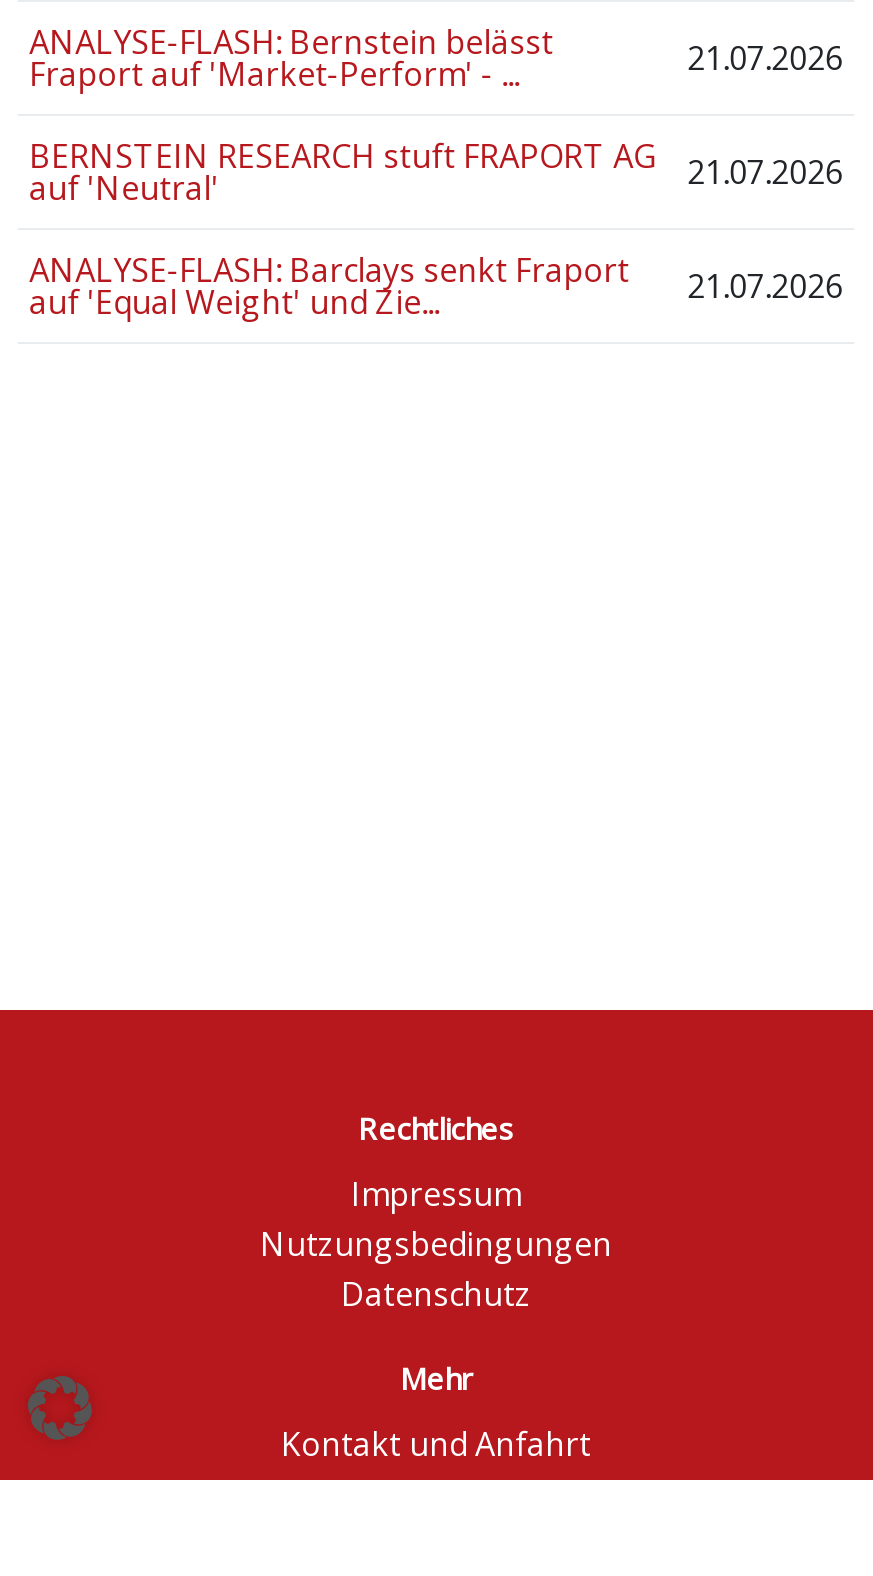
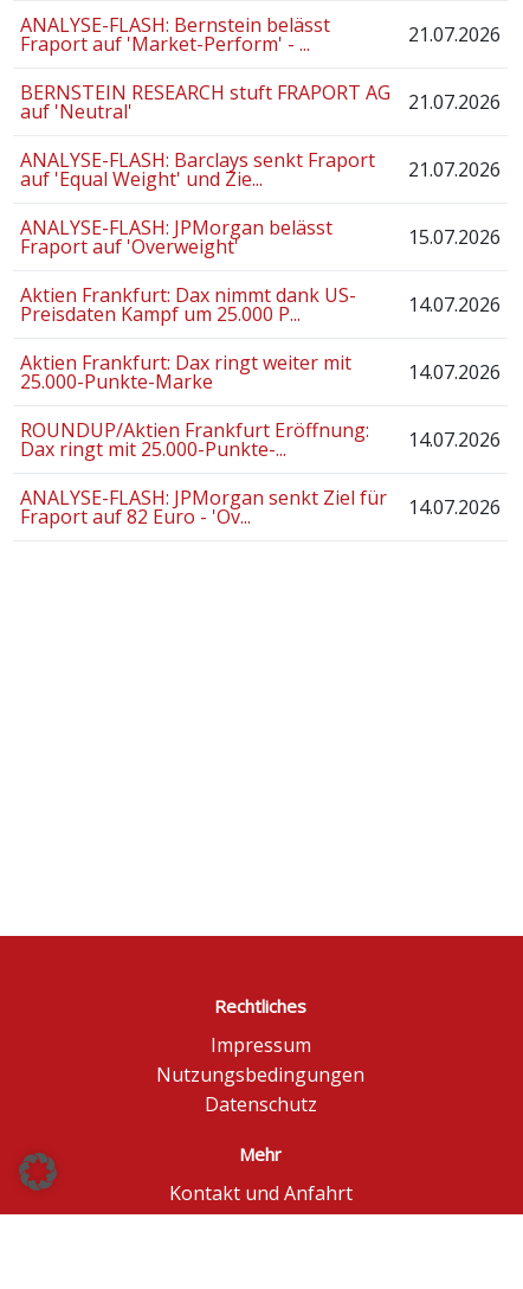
none -> [20,214,501,529] ANALYSE-FLASH: JPMorgan belässt | Fraport auf 'Overweight' | 15.07.2026 | Aktien Frankfurt: Dax nimmt dank US- | Preisdaten Kampf um 25.000 P... | 14.07.2026 | Aktien Frankfurt: Dax ringt weiter mit | 25.000-Punkte-Marke | 14.07.2026 | ROUNDUP/Aktien Frankfurt Eröffnung: | Dax ringt mit 25.000-Punkte-... | 14.07.2026 | ANALYSE-FLASH: JPMorgan senkt Ziel für | Fraport auf 82 Euro - 'Ov... | 14.07.2026

